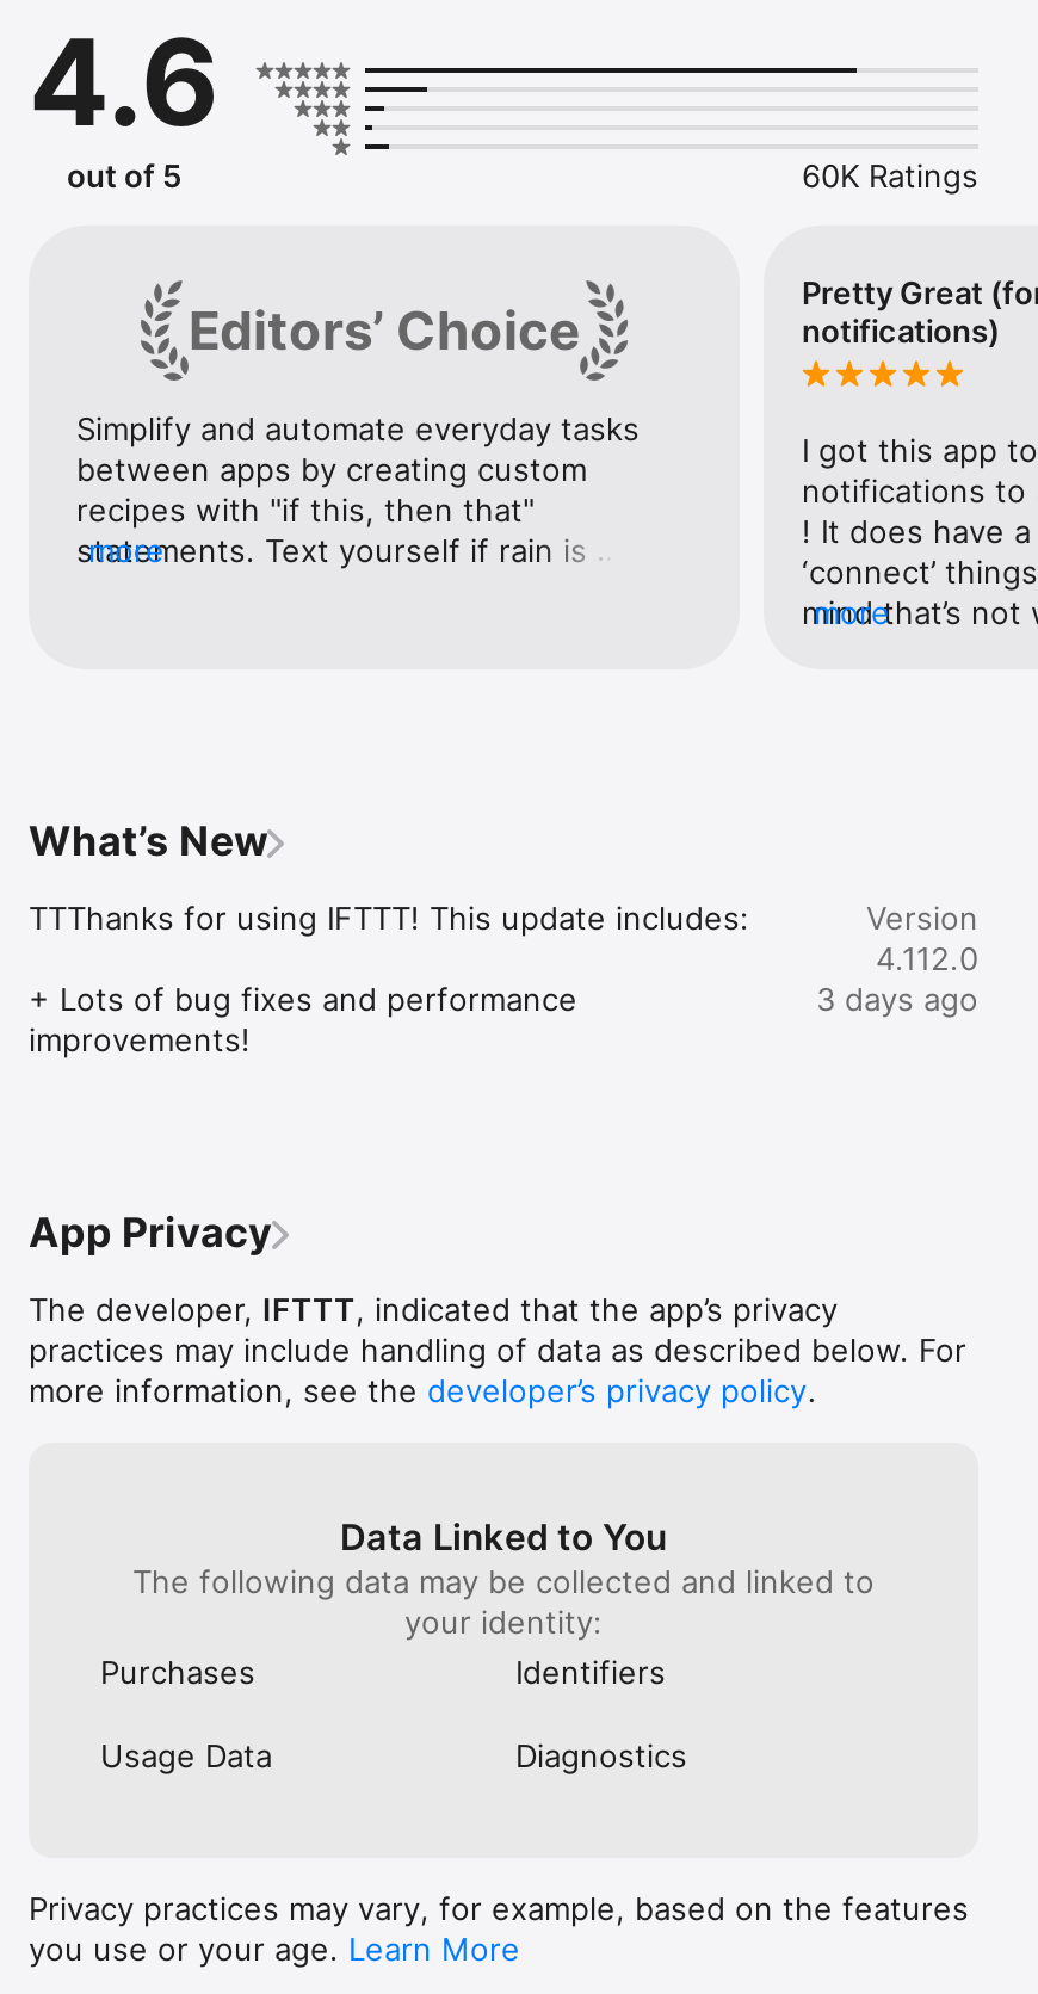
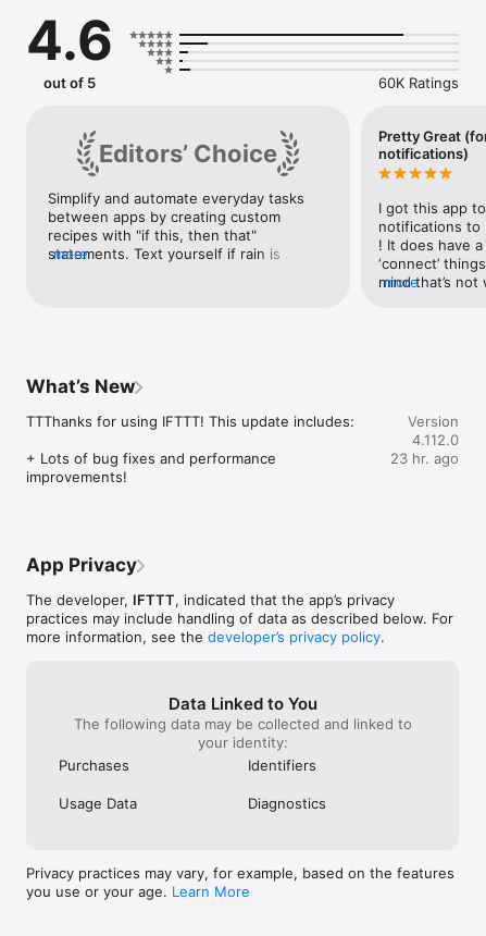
[816,980,978,1018] 3 days ago -> [390,450,459,467] 23 hr. ago

